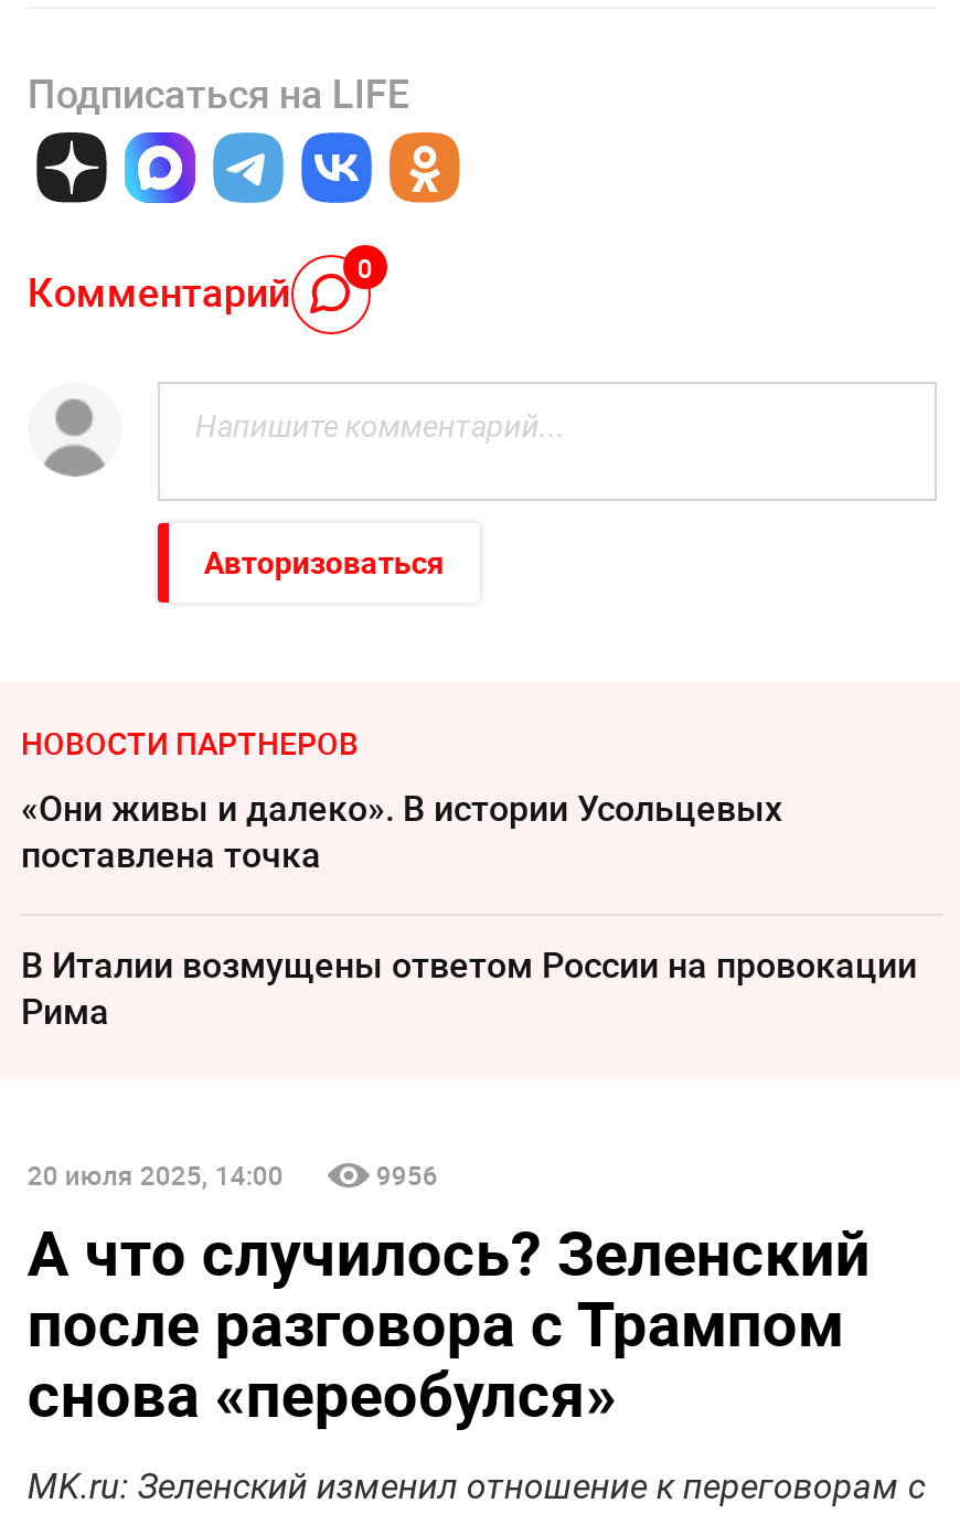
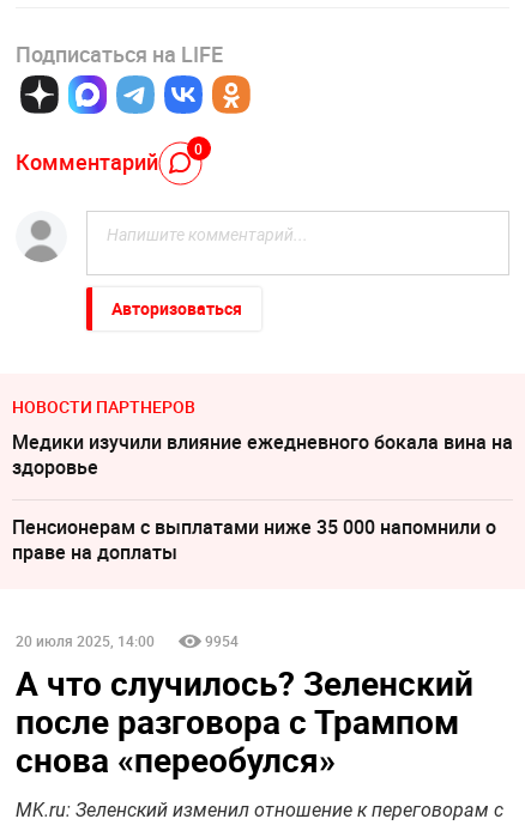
[21,783,782,878] «Они живы и далеко». В истории Усольцевых | поставлена точка -> [12,429,513,480] Медики изучили влияние ежедневного бокала вина на | здоровье
[21,940,917,1035] В Италии возмущены ответом России на провокации | Рима -> [12,514,496,565] Пенсионерам с выплатами ниже 35 000 напомнили о | праве на доплаты
[376,1156,438,1191] 9956 -> [205,631,238,650] 9954

